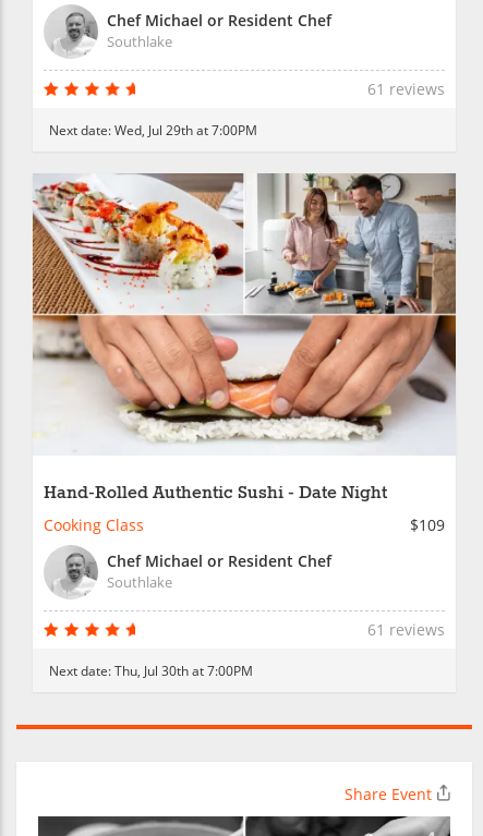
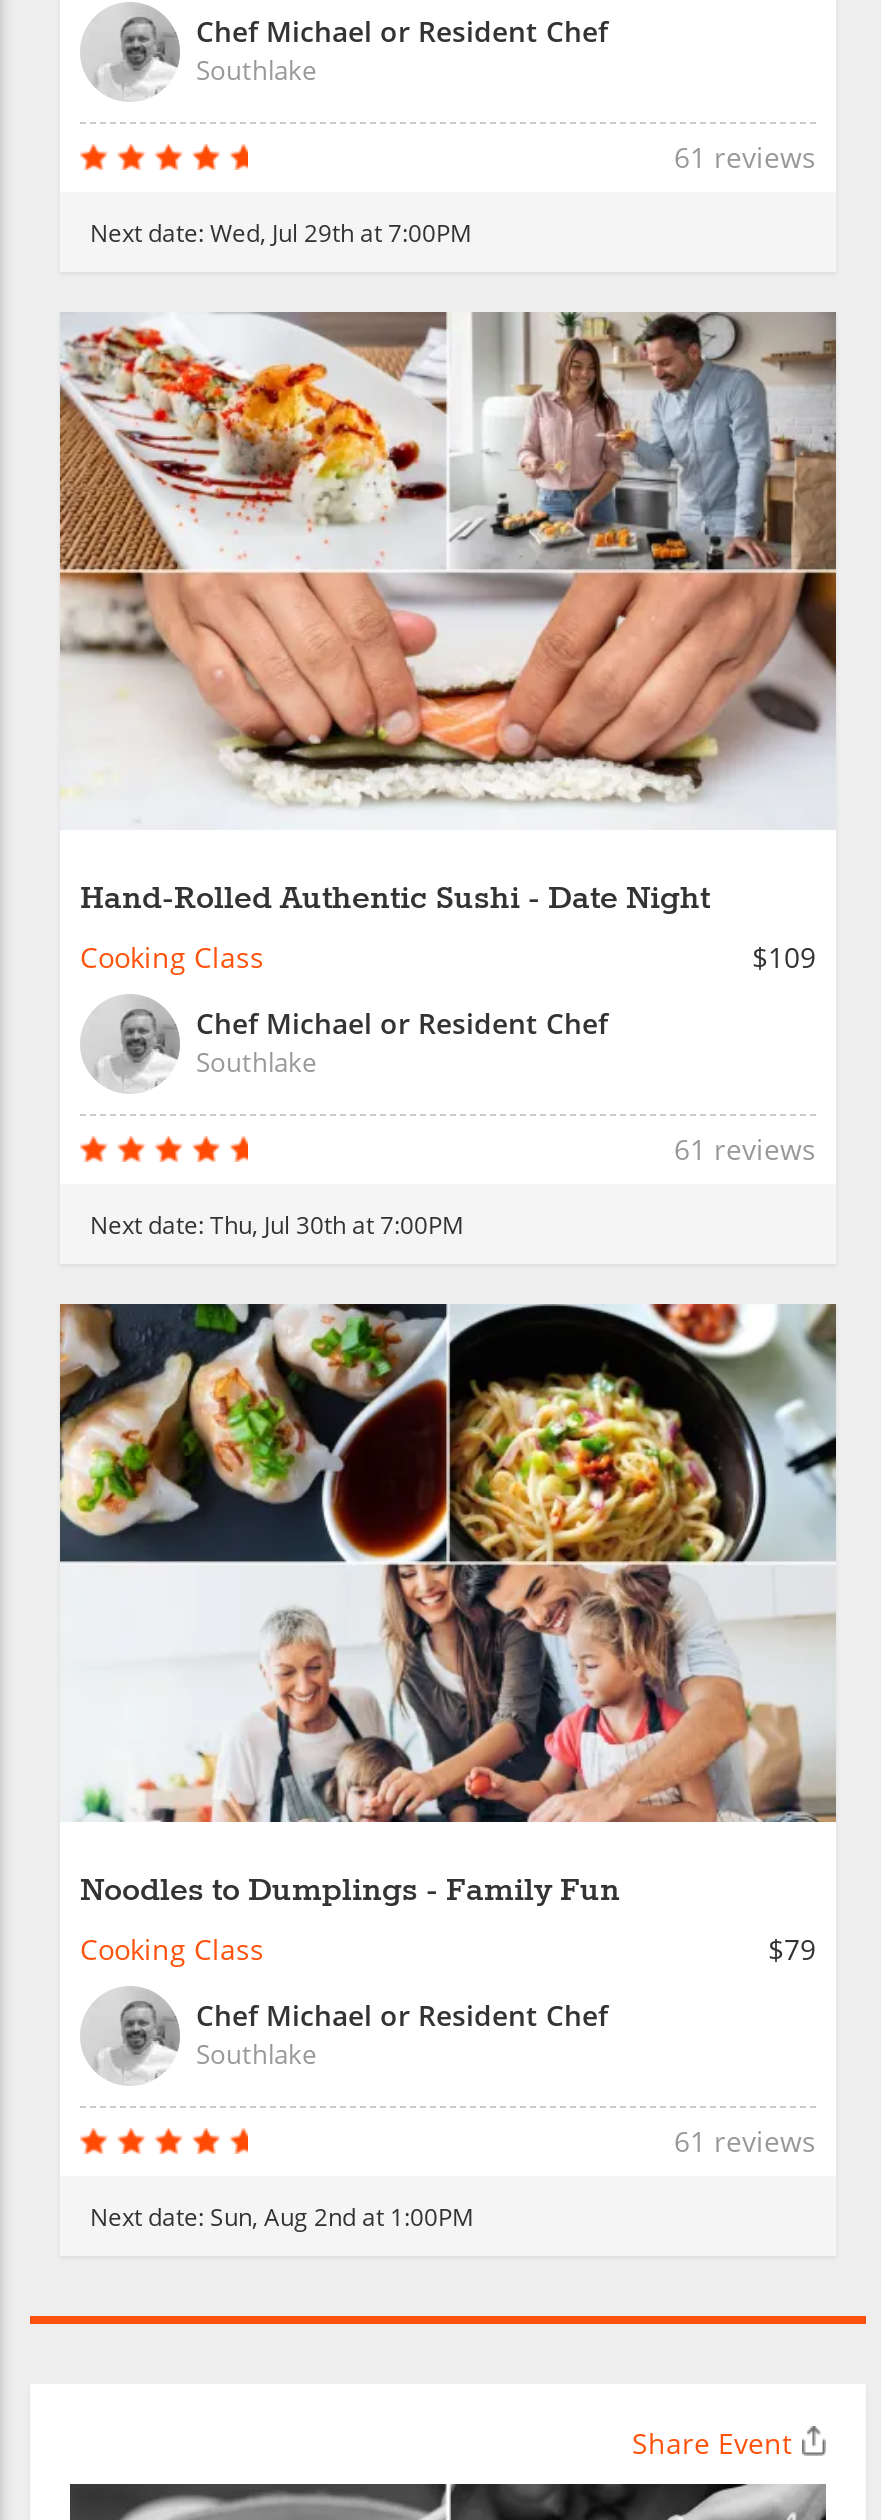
none -> [58,1303,838,2232] [image] | Noodles to Dumplings - Family Fun | Cooking Class | $79 | Chef Michael or Resident Chef | Southlake | 61 reviews | Next date: Sun, Aug 2nd at 1:00PM

